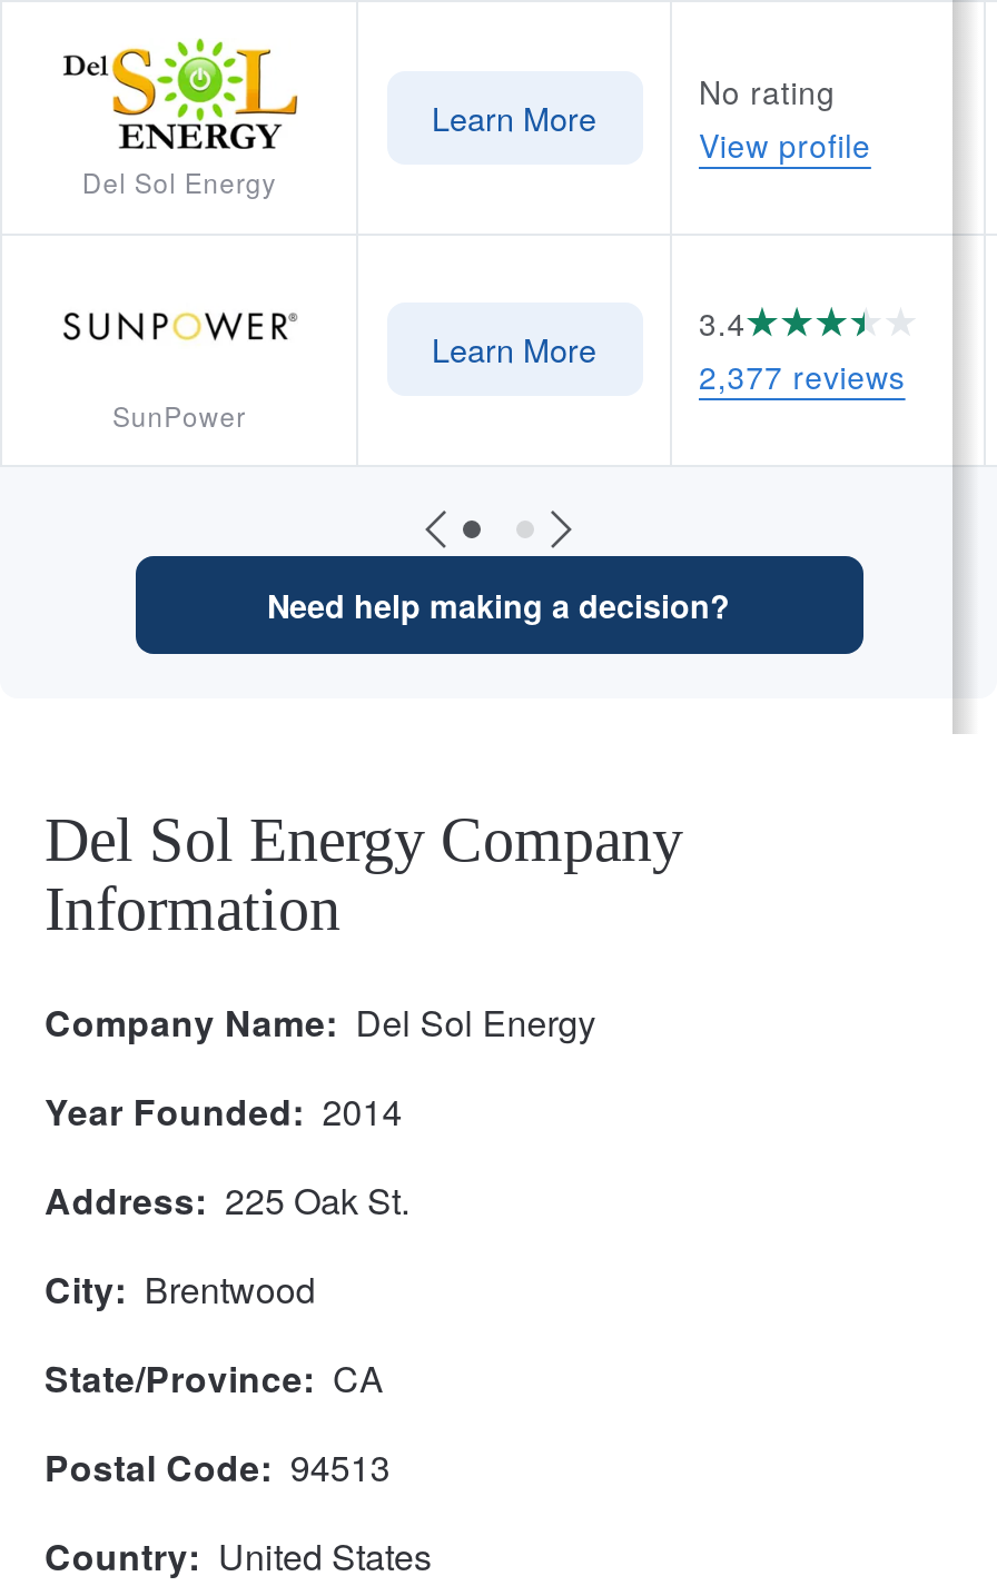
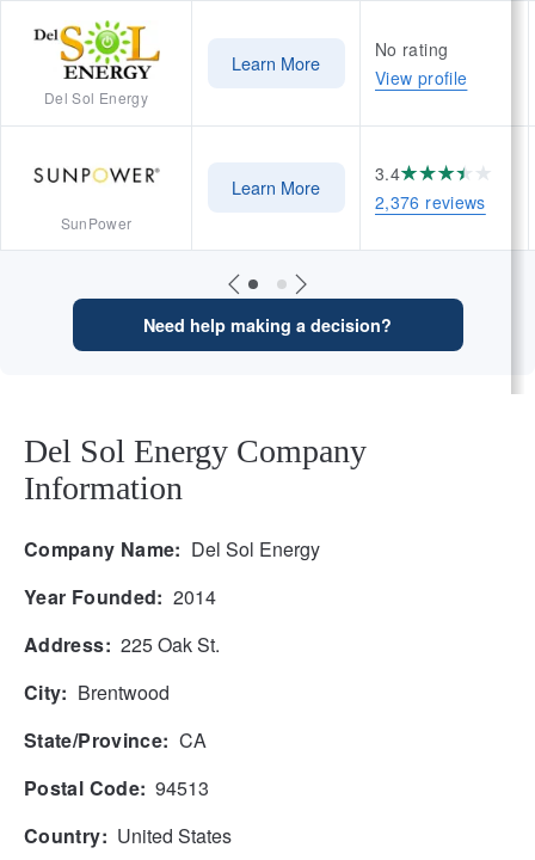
[699,353,905,398] 2,377 reviews -> [375,190,486,214] 2,376 reviews

